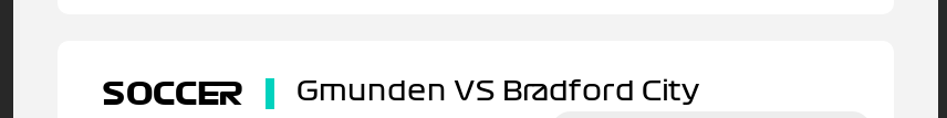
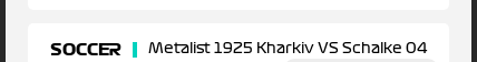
[296,78,699,105] Gmunden VS Bradford City -> [148,42,428,55] Metalist 1925 Kharkiv VS Schalke 04

